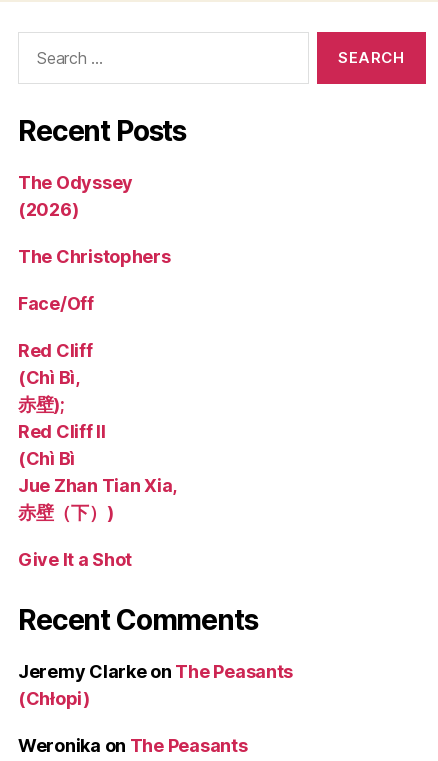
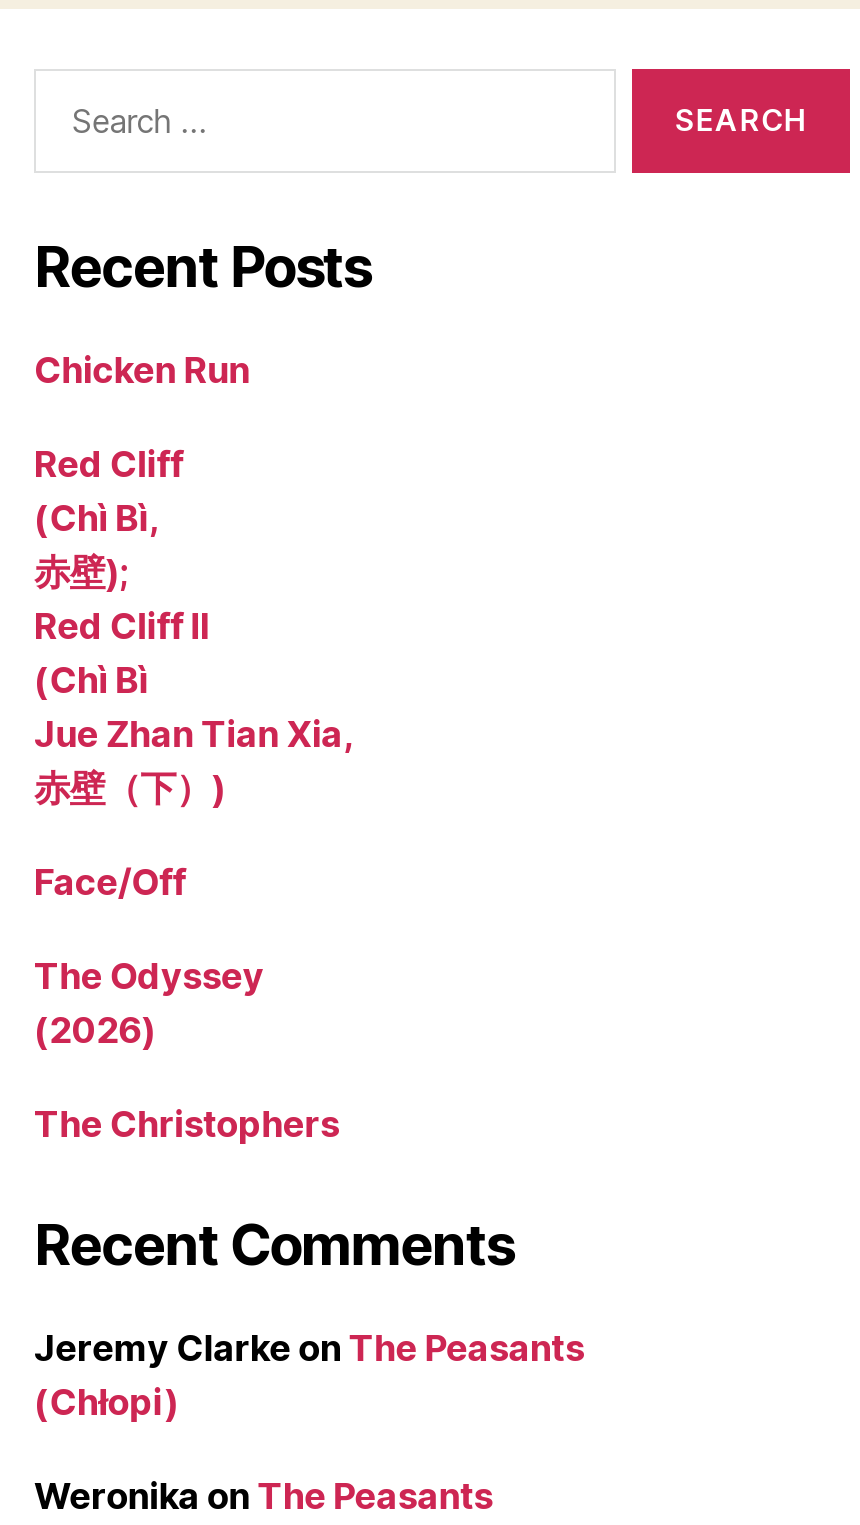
none -> [34,348,250,390] Chicken Run
moved [18,172,171,314] -> [34,860,339,1144]: The Odyssey | (2026) | The Christophers | Face/Off
moved [18,340,177,523] -> [34,442,352,808]: Red Cliff | (Chì Bì, | 赤壁); | Red Cliff II | (Chì Bì | Jue Zhan Tian Xia, | 赤壁（下）)
[18,549,132,570] Give It a Shot -> none

